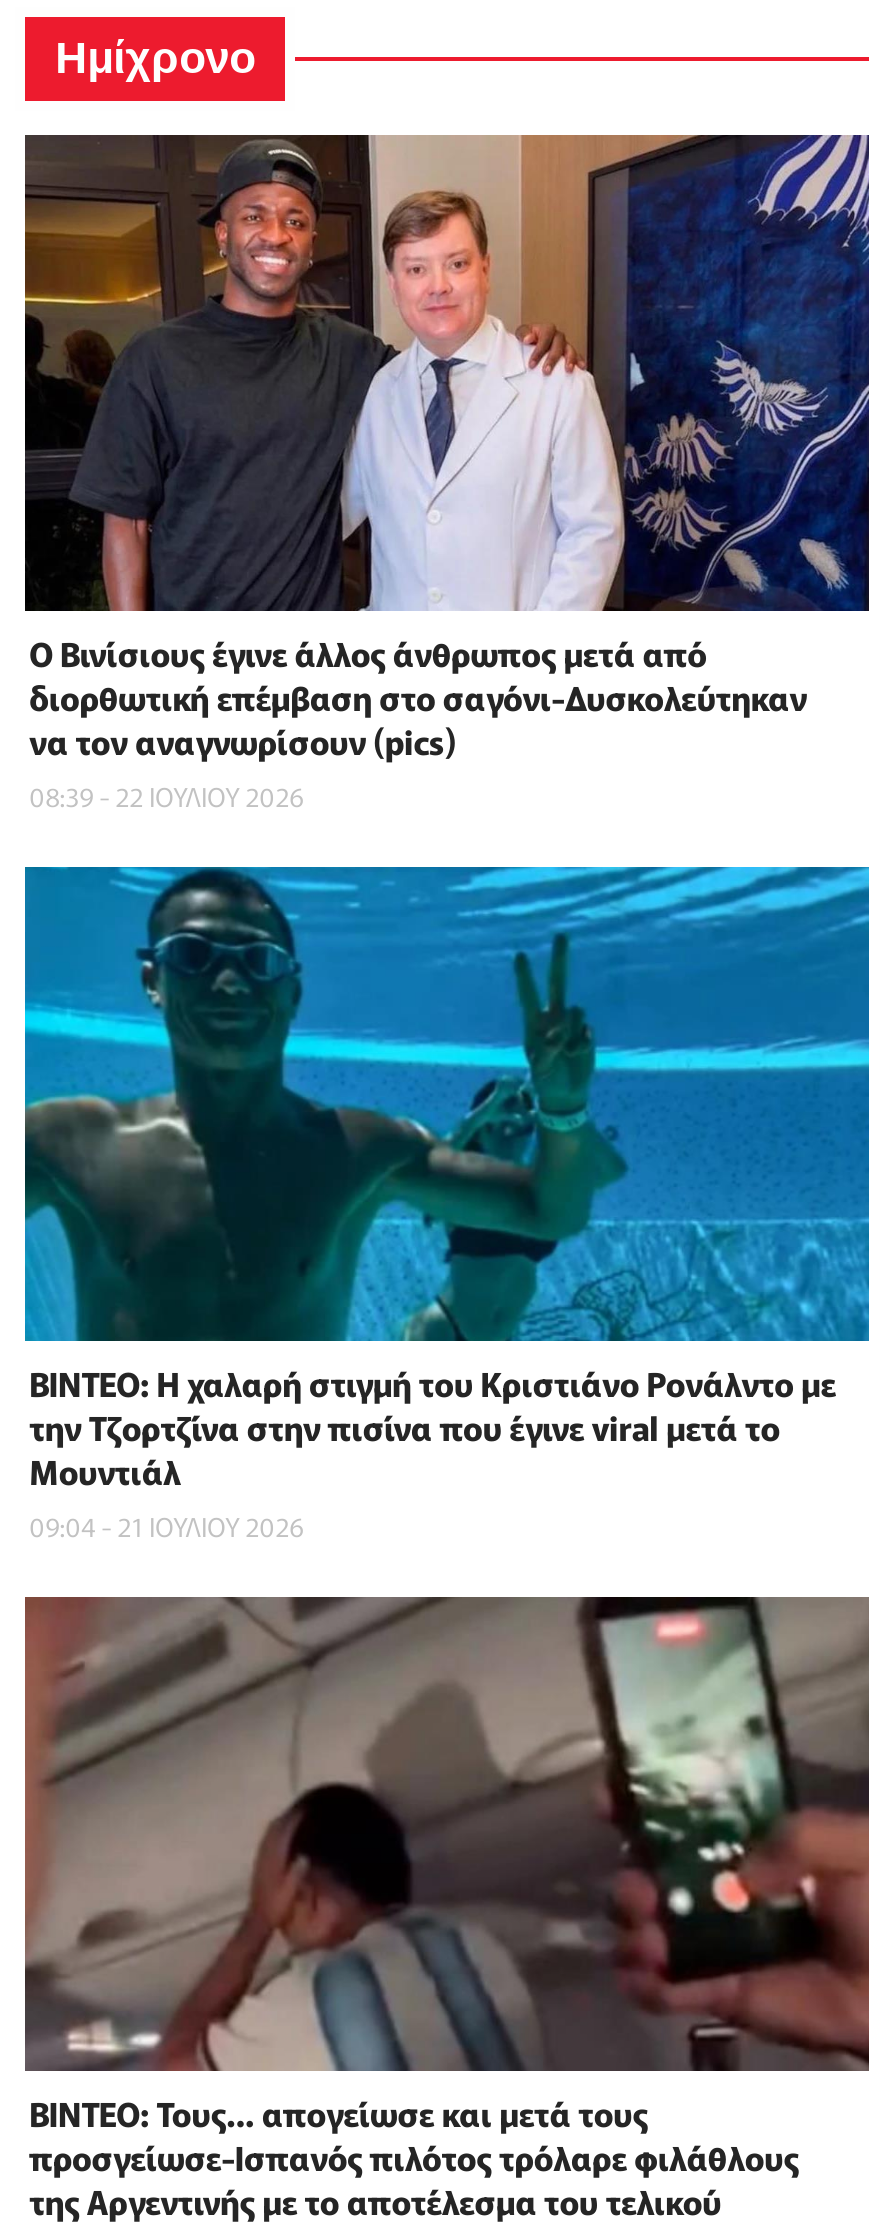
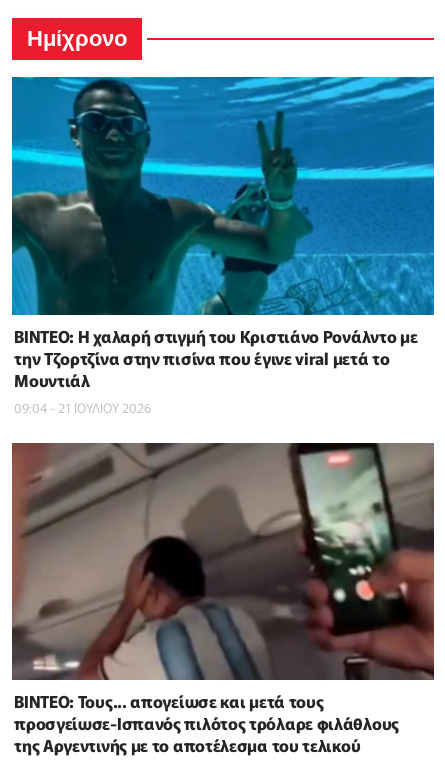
[23,133,871,814] [image] | Ο Βινίσιους έγινε άλλος άνθρωπος μετά από | διορθωτική επέμβαση στο σαγόνι-Δυσκολεύτηκαν | να τον αναγνωρίσουν (pics) | 08:39 - 22 ΙΟΥΛΙΟΥ 2026 -> none

